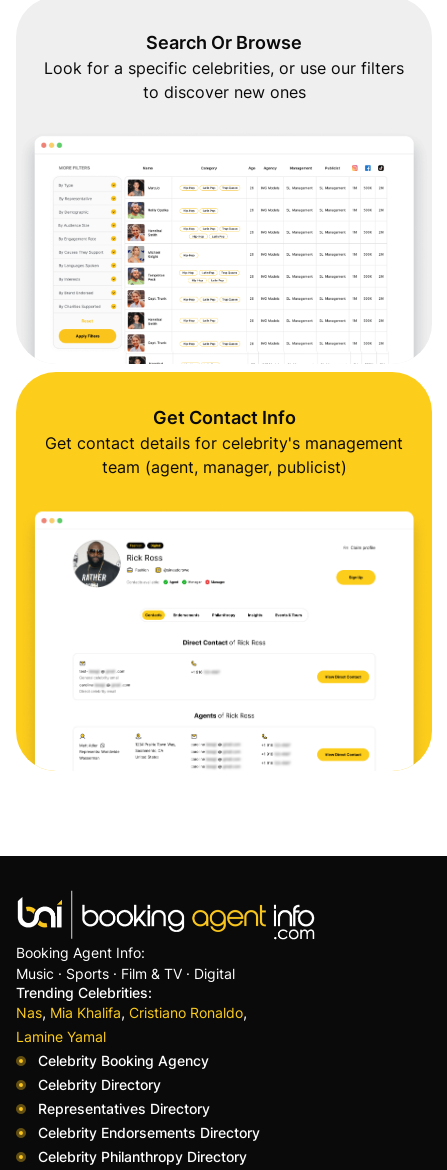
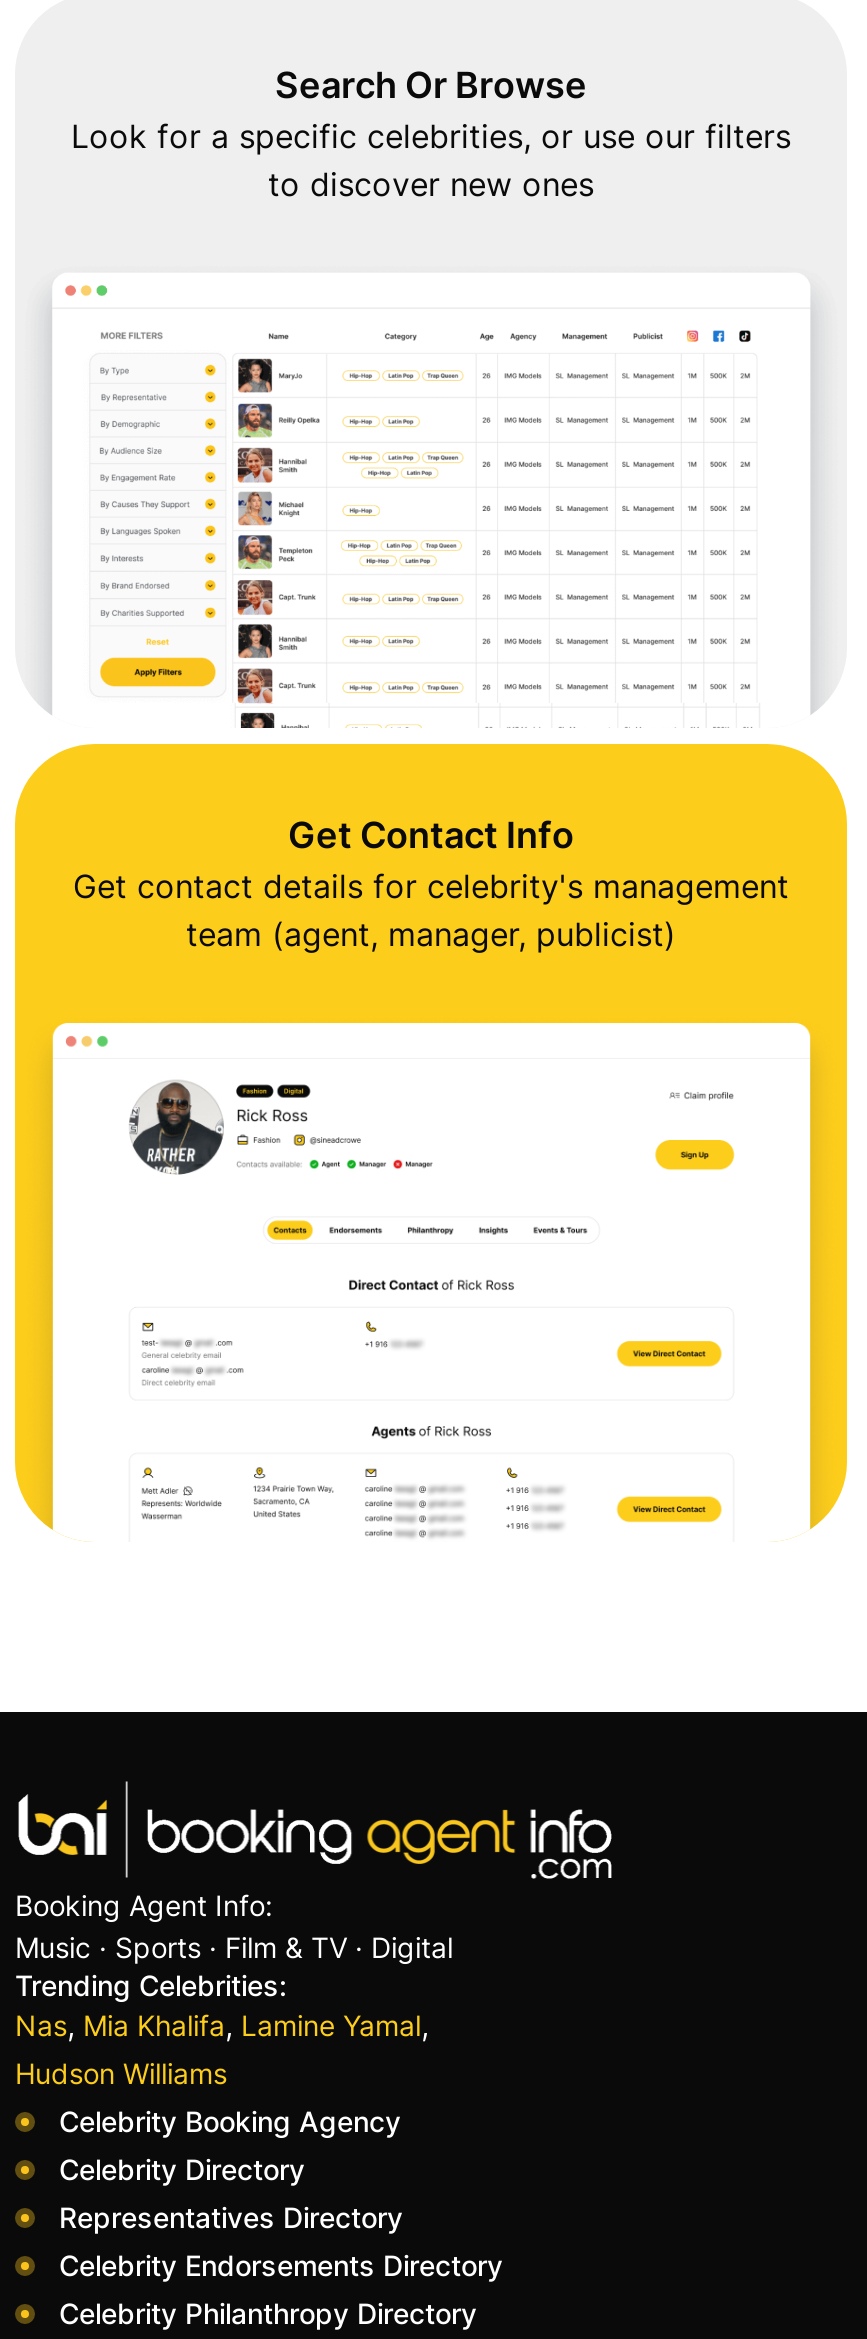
[16,1003,247,1045] Nas, Mia Khalifa, Cristiano Ronaldo, | Lamine Yamal -> [15,2006,429,2090] Nas, Mia Khalifa, Lamine Yamal, | Hudson Williams

